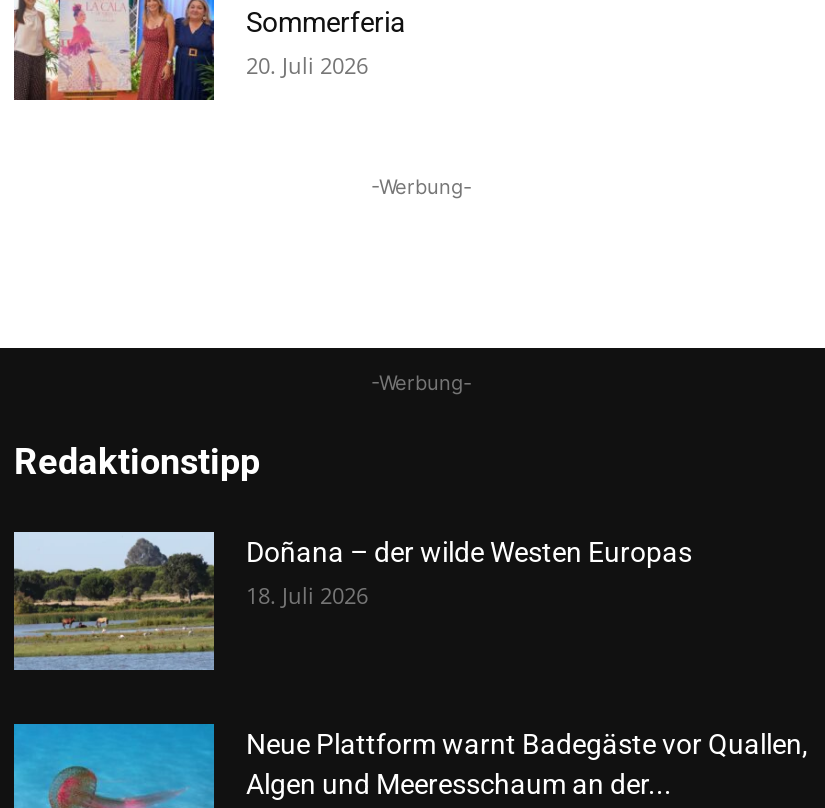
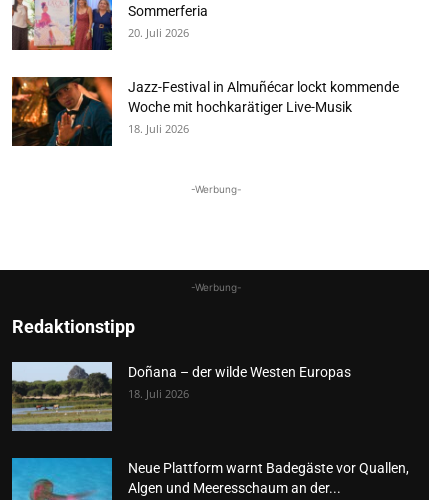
none -> [11,76,399,147] [image] | Jazz-Festival in Almuñécar lockt kommende | Woche mit hochkarätiger Live-Musik | 18. Juli 2026

